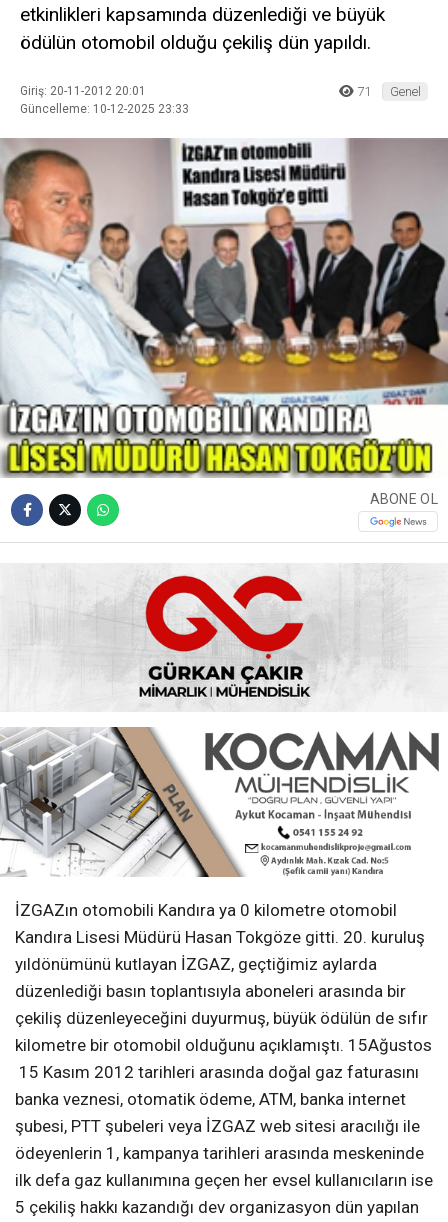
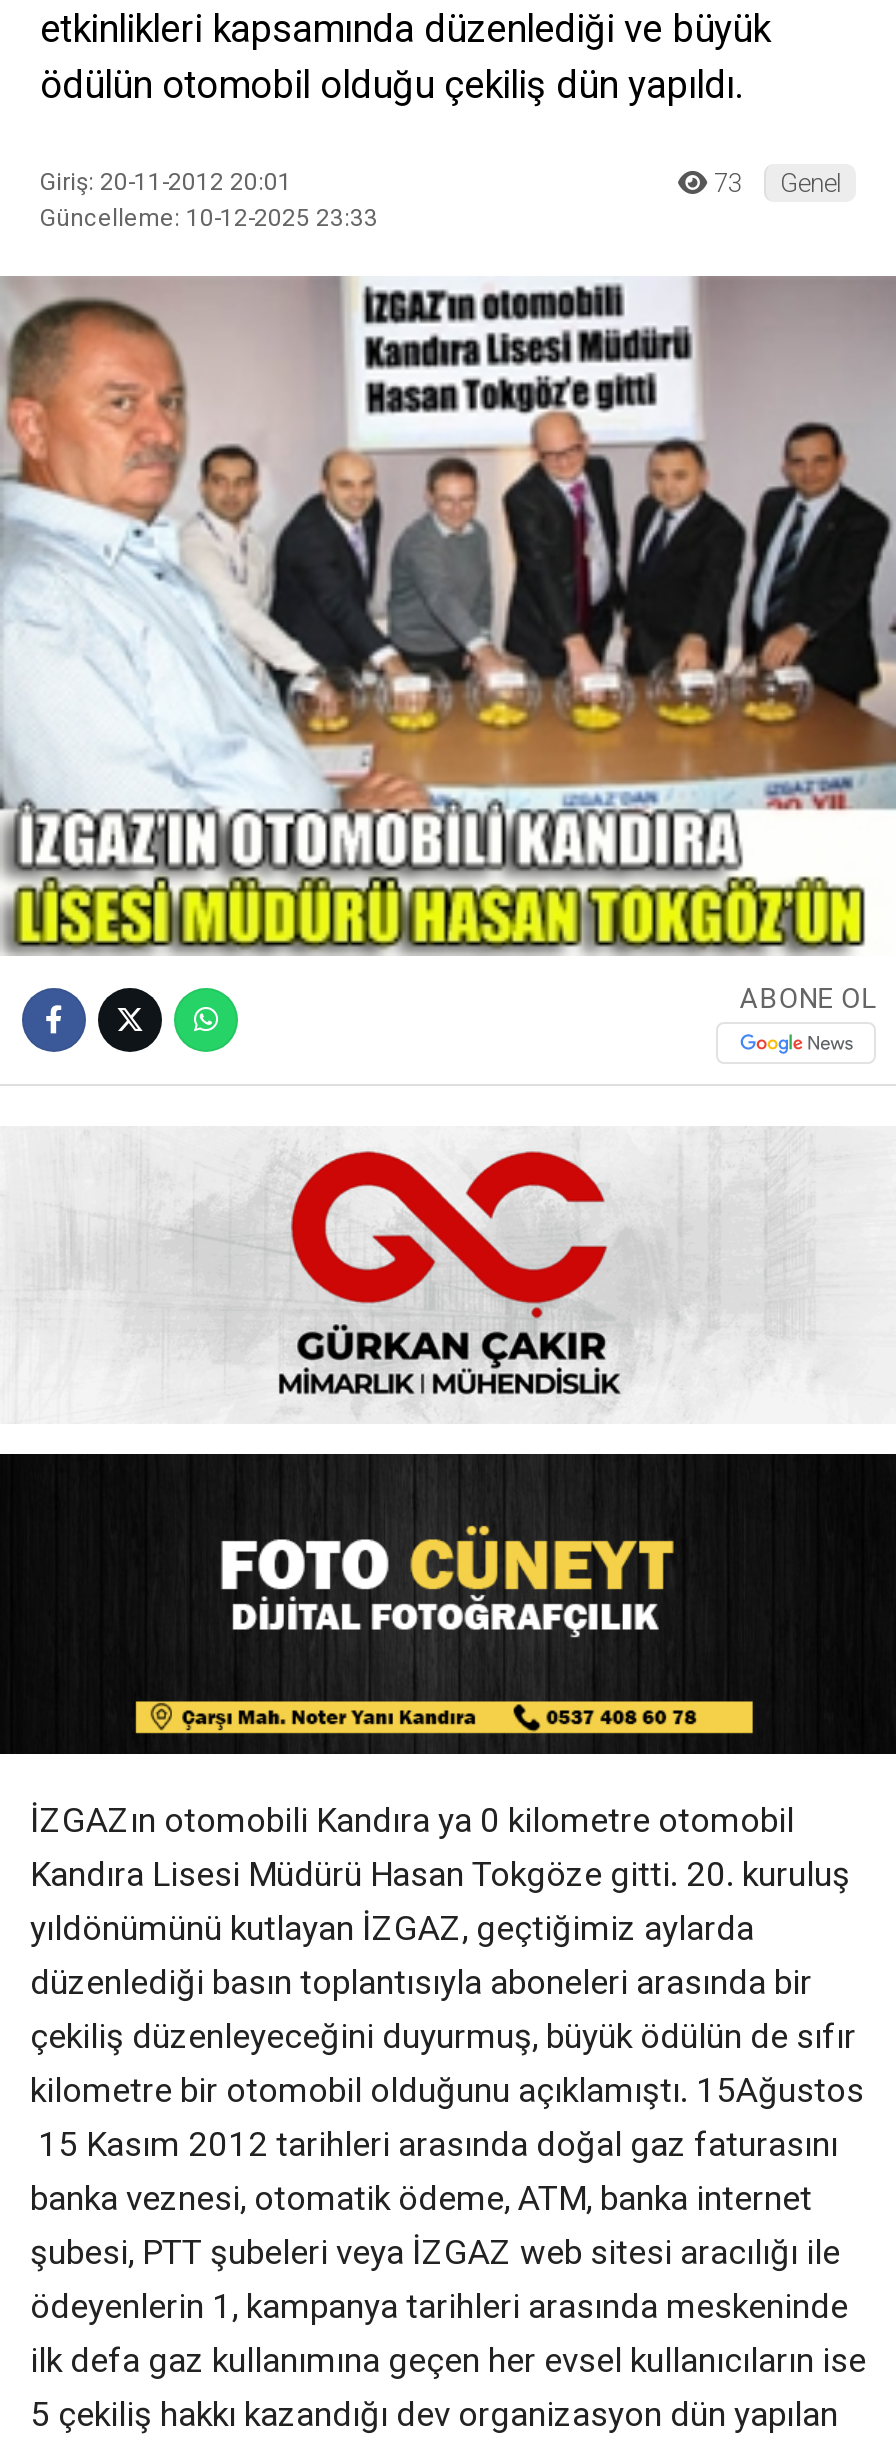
[354,84,421,99] 71 Genel -> [708,167,842,197] 73 Genel
[3,726,445,878] [image] -> [6,1452,890,1756] [image]

